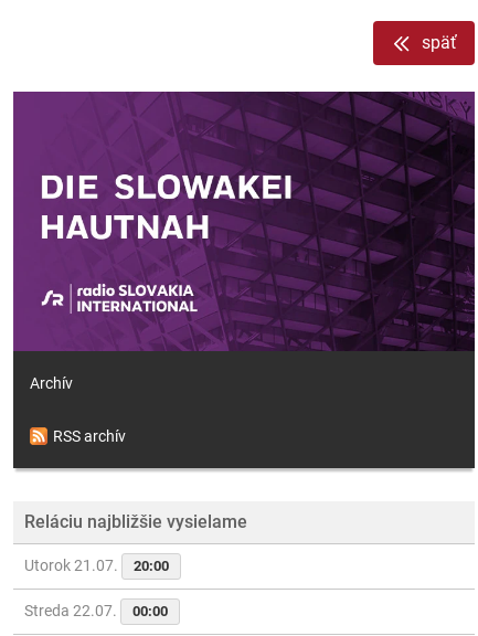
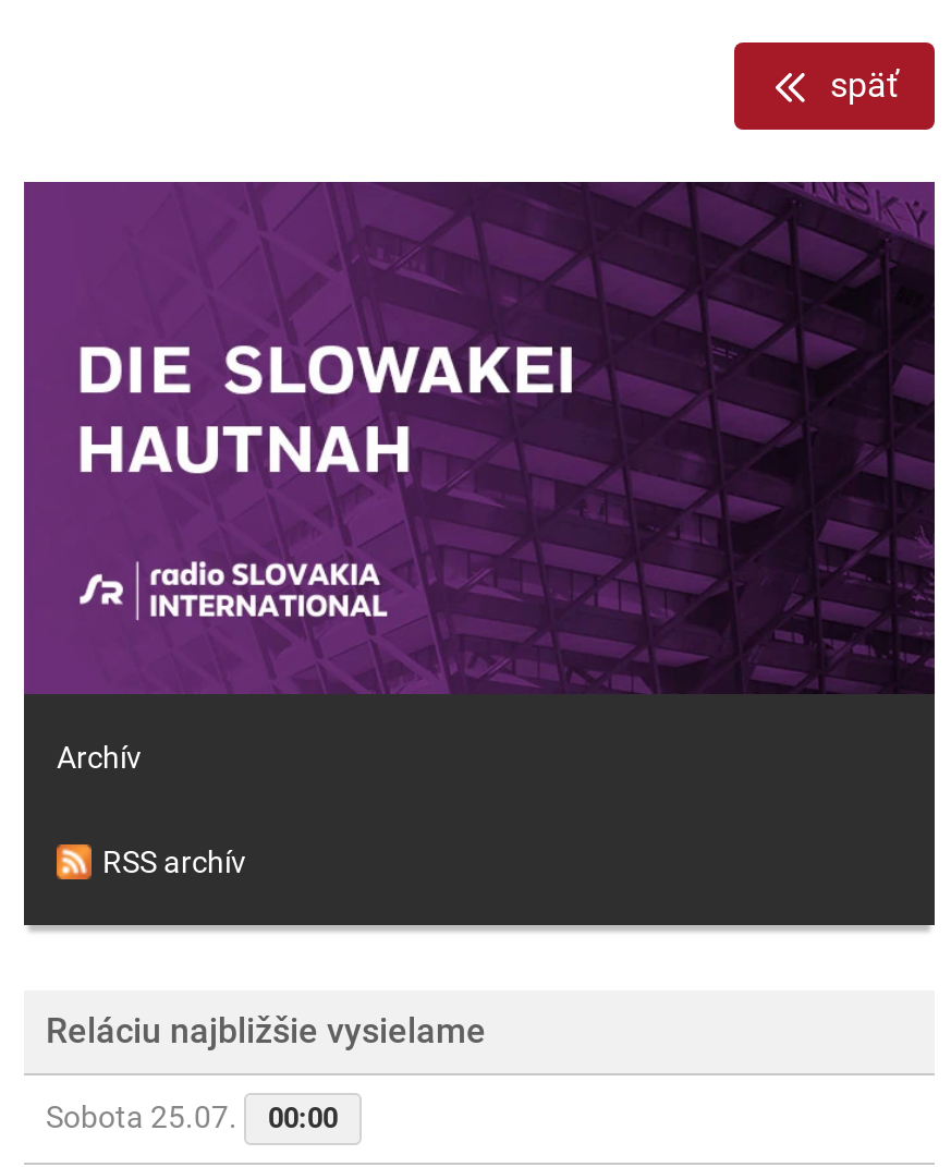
[24,557,169,620] Utorok 21.07. | 20:00 | Streda 22.07. -> [46,1100,244,1135] Sobota 25.07.

